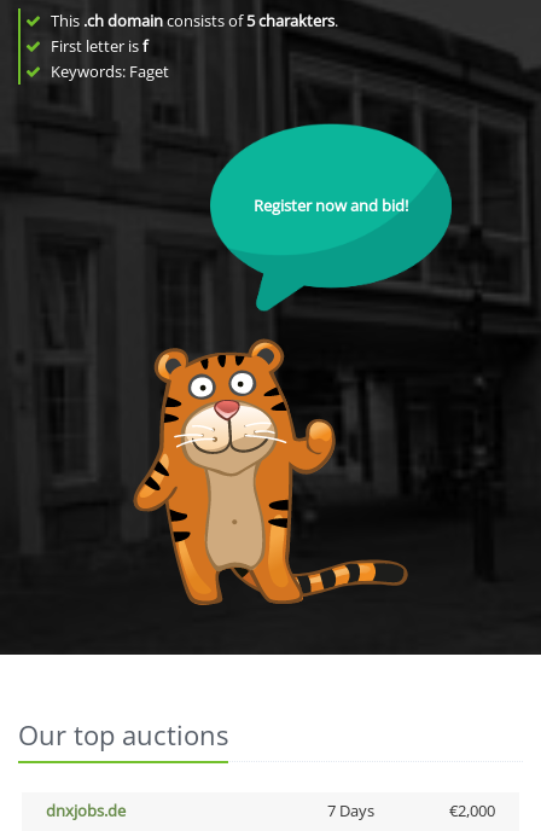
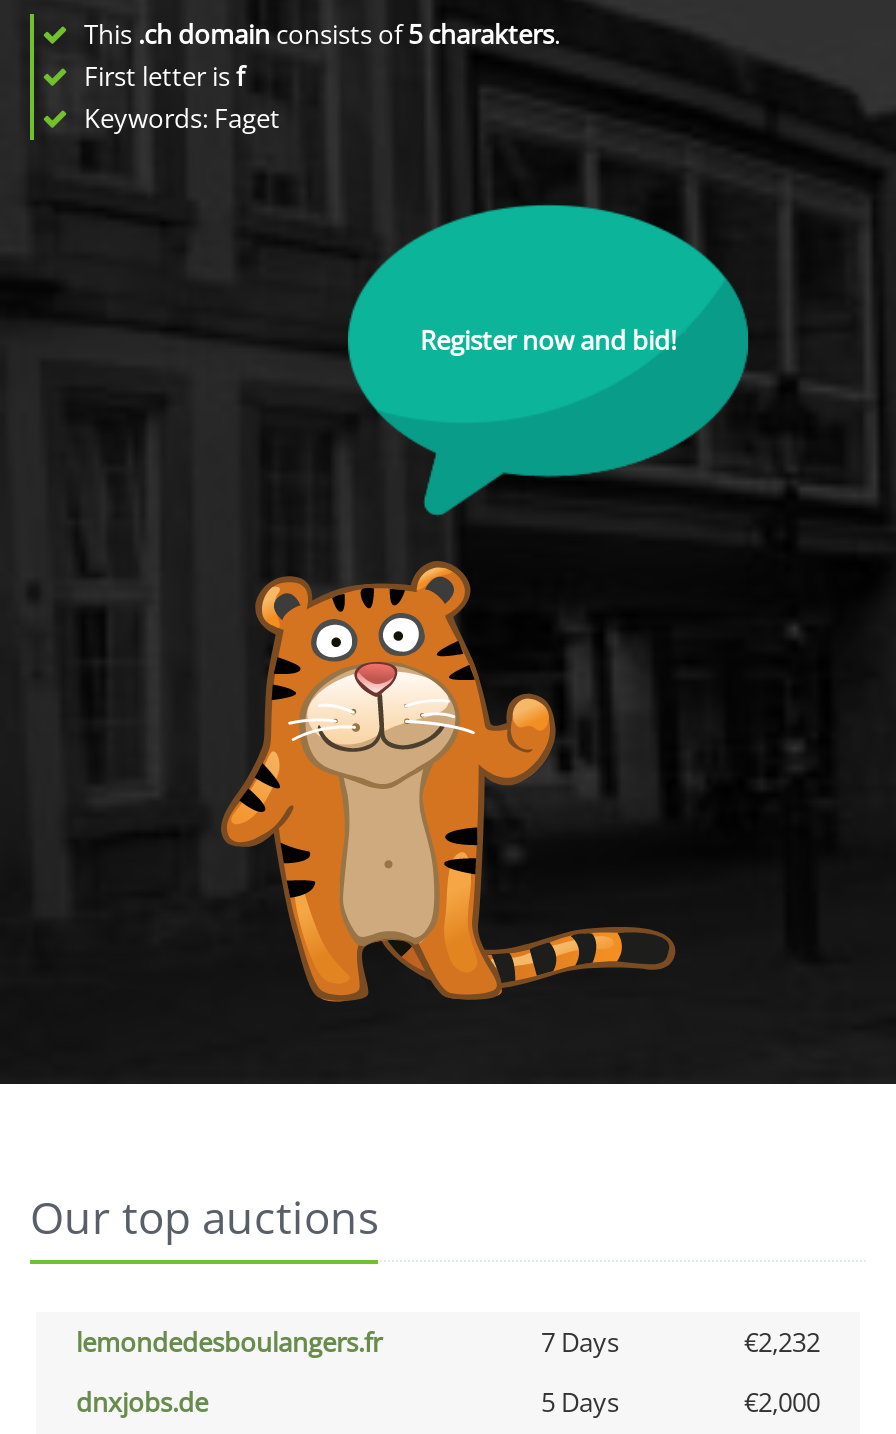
none -> [76,1324,820,1360] lemondedesboulangers.fr | 7 Days | €2,232
[327,800,374,821] 7 Days -> [541,1384,619,1420] 5 Days

